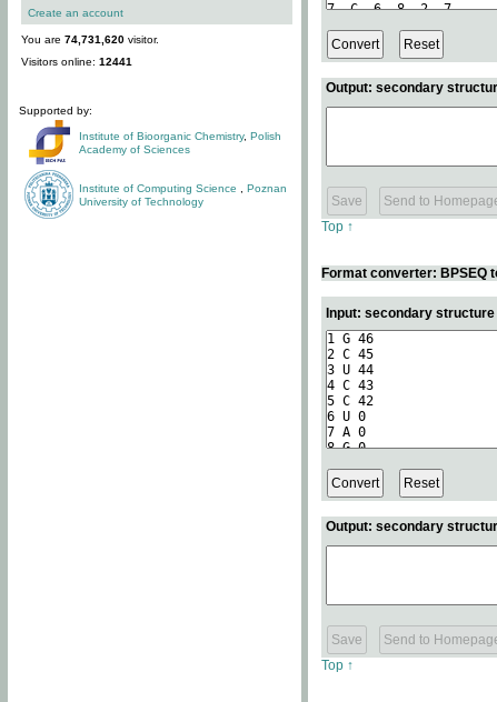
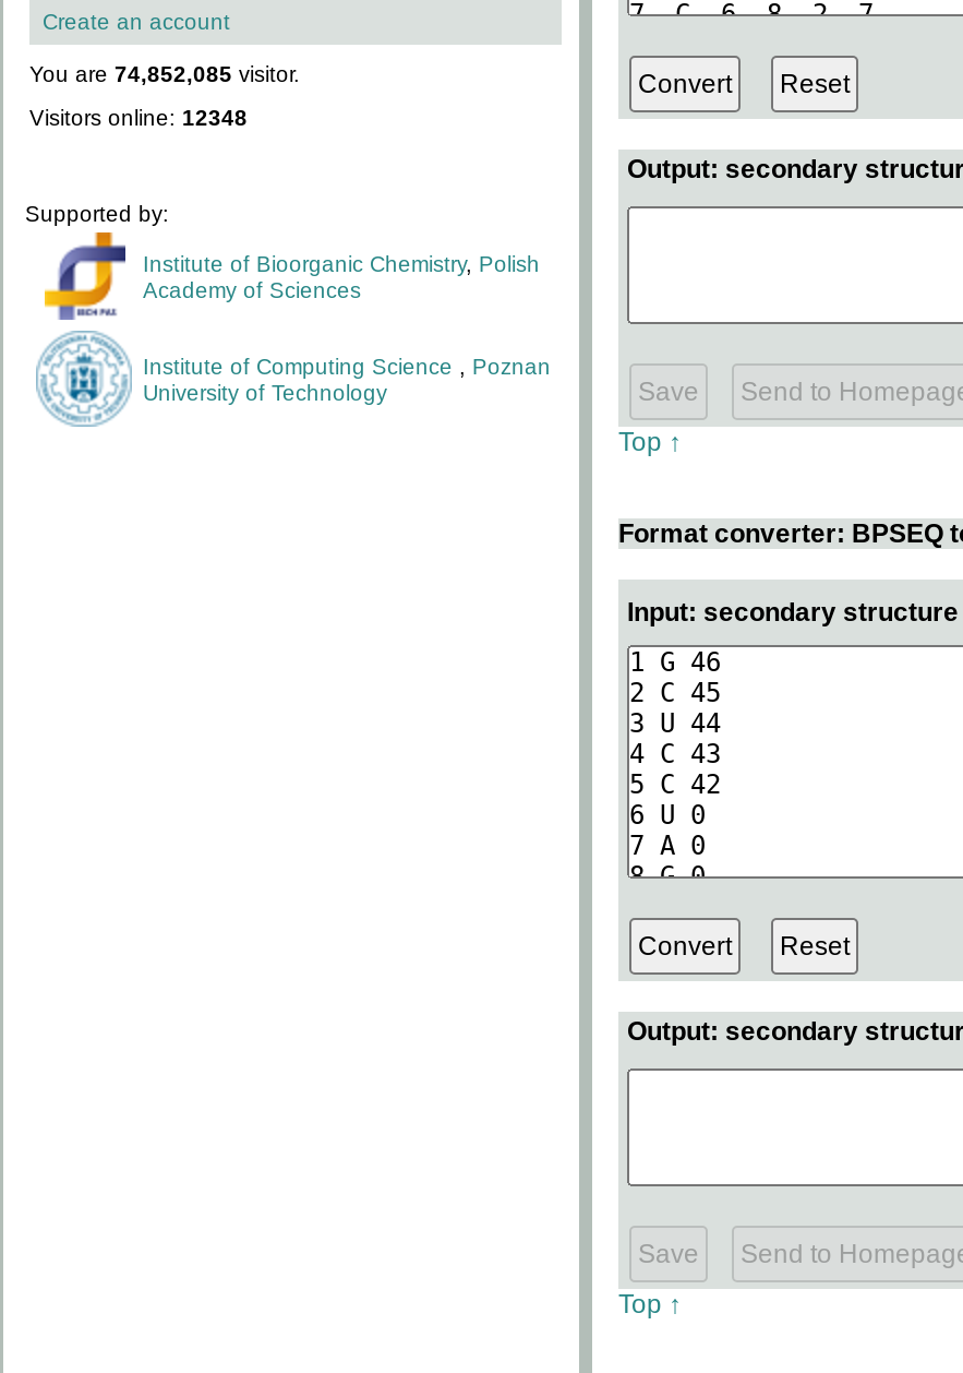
[21,33,159,46] You are 74,731,620 visitor. -> [29,62,300,86] You are 74,852,085 visitor.
[21,56,132,68] Visitors online: 12441 -> [29,106,248,130] Visitors online: 12348

